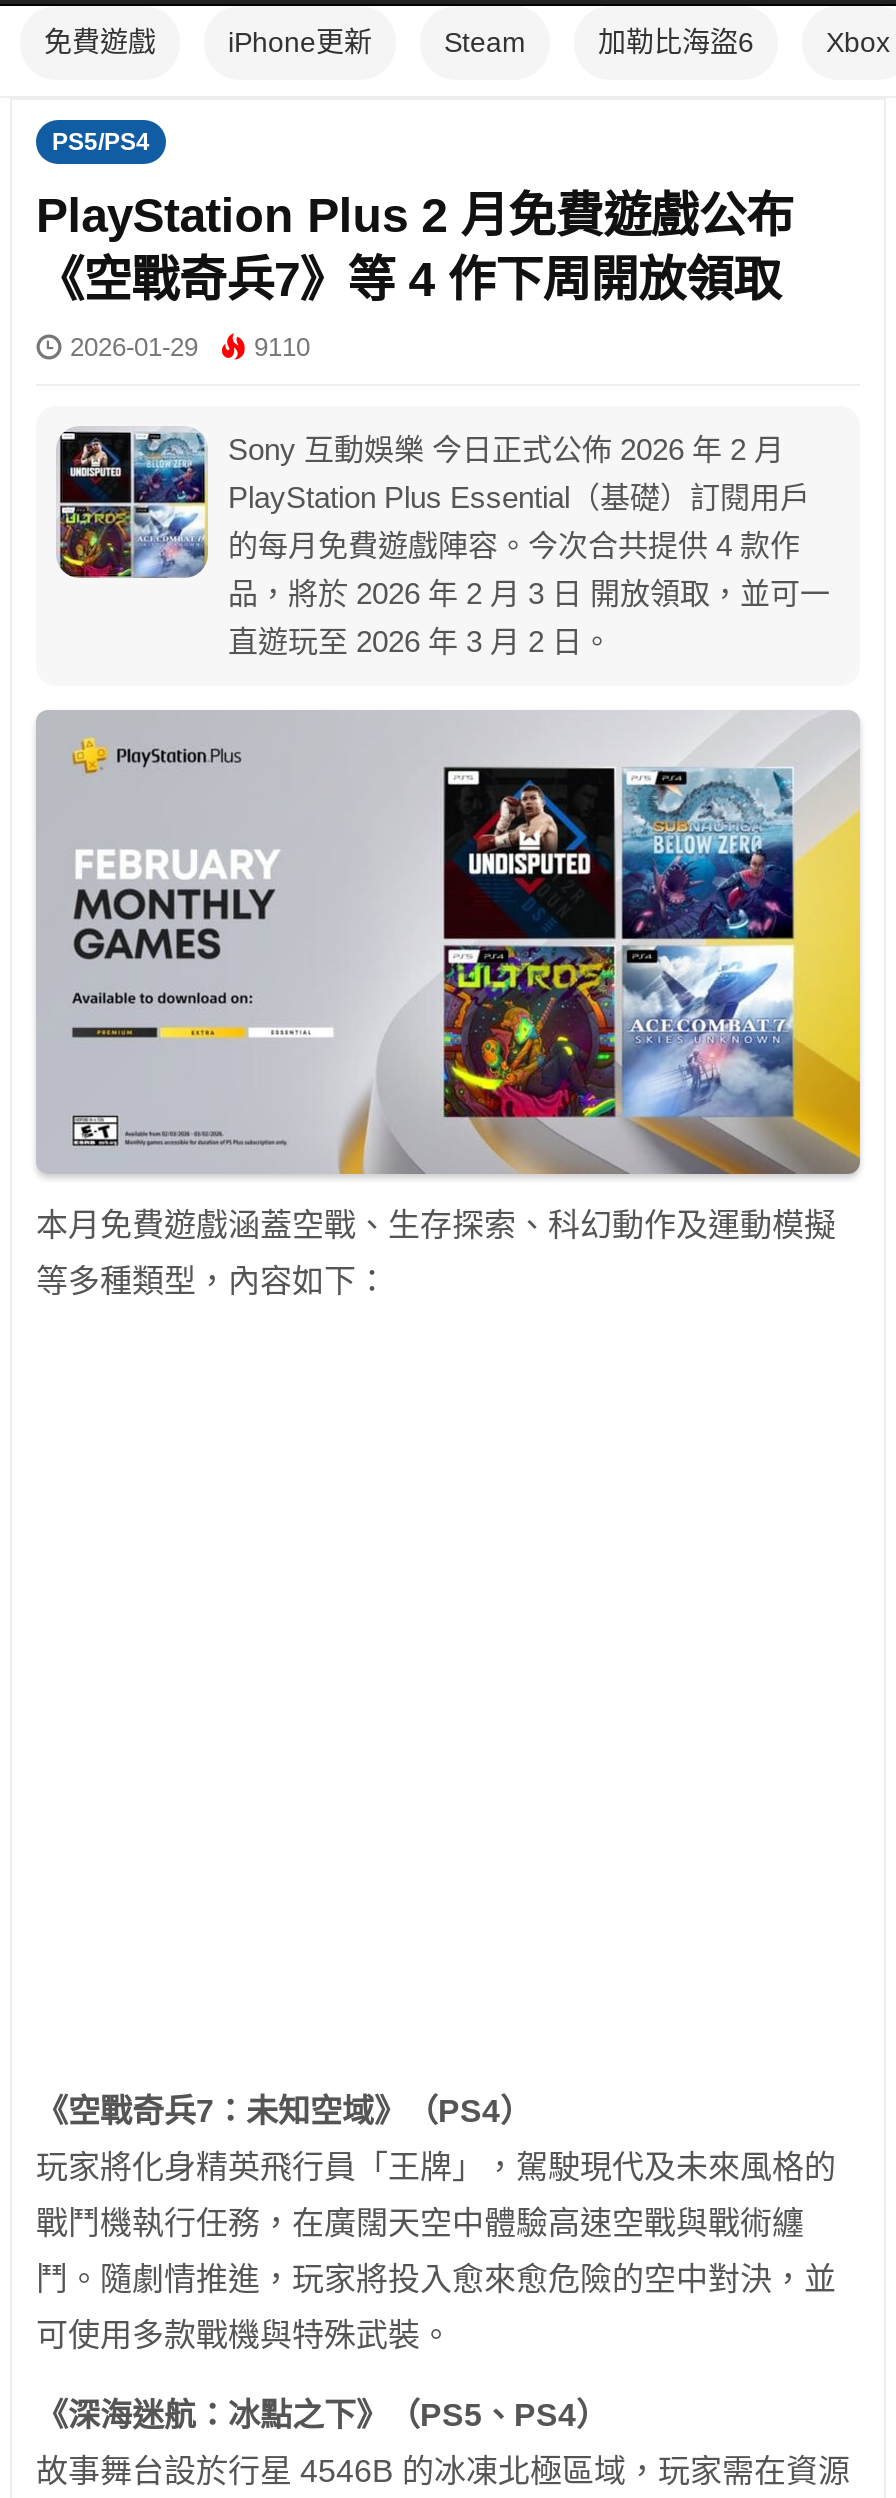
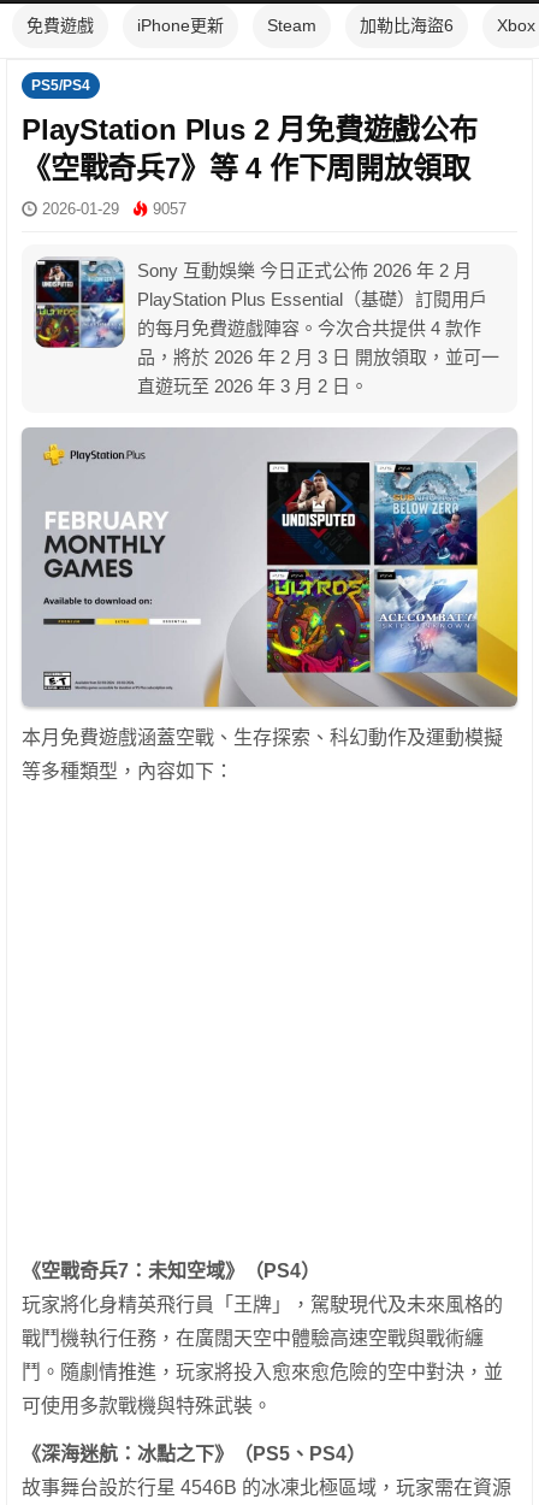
[70,332,310,362] 2026-01-29 9110 -> [42,200,186,218] 2026-01-29 9057

